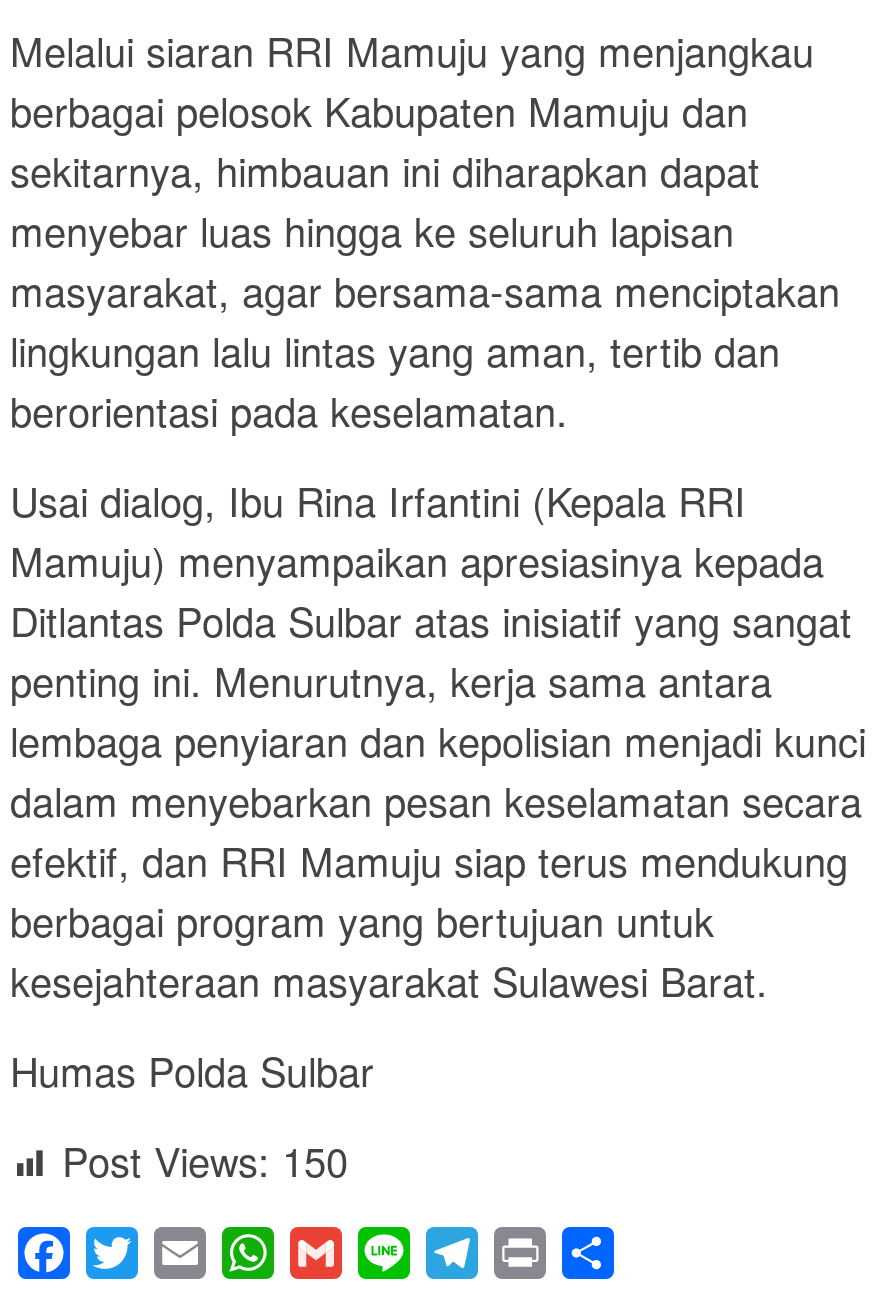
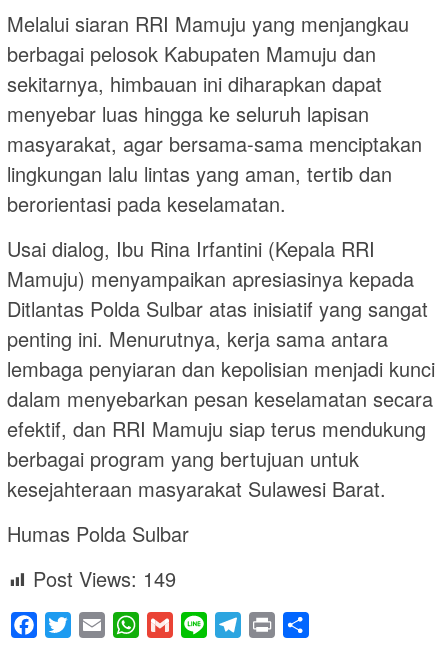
[62,1132,348,1190] Post Views: 150 -> [33,564,176,593] Post Views: 149

